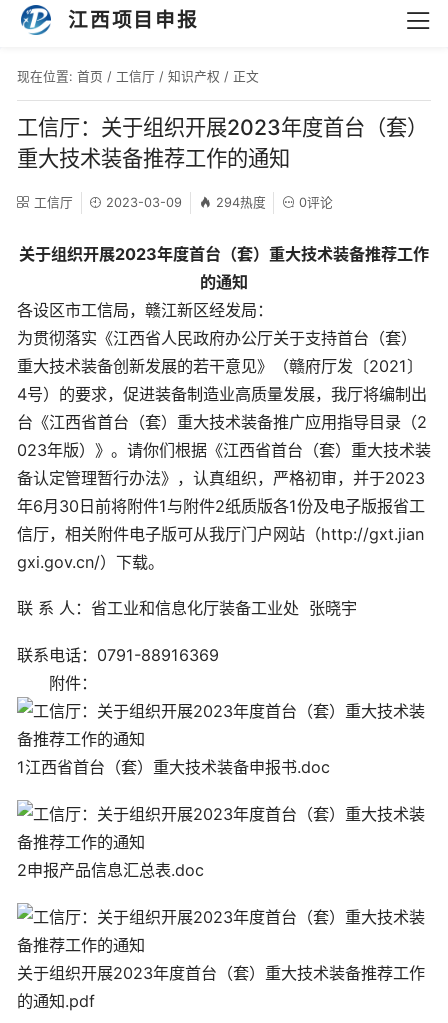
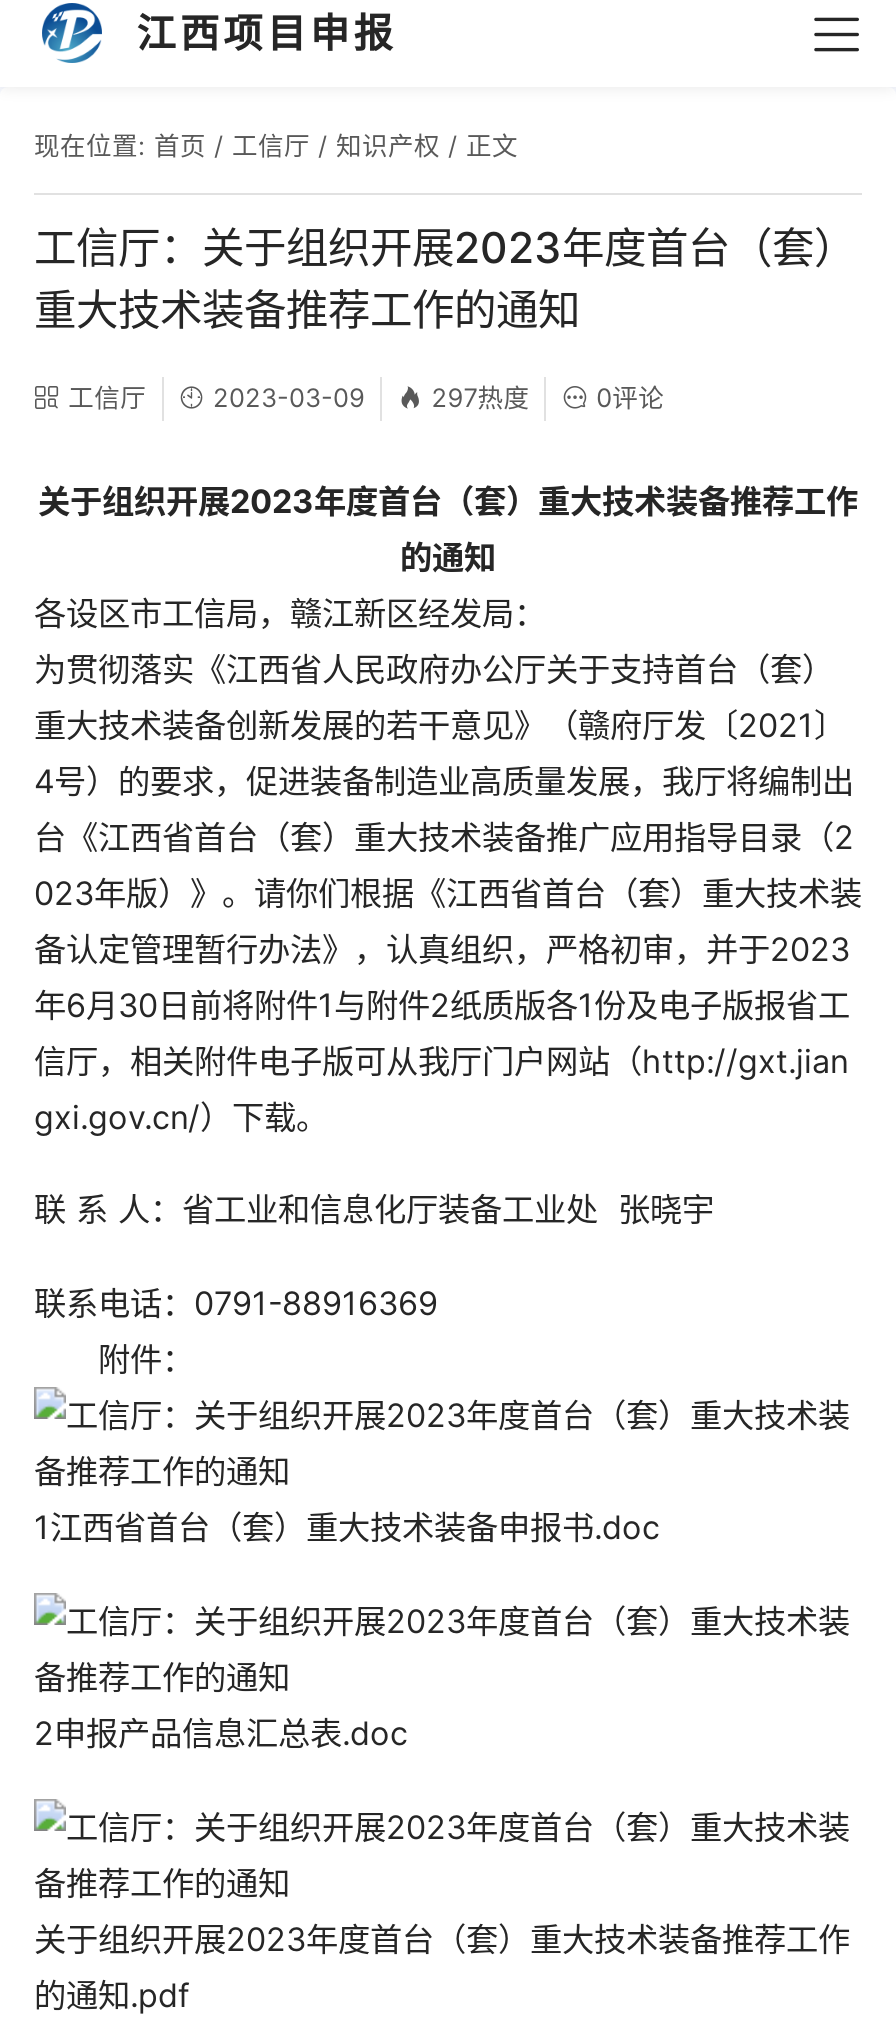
[216,195,266,210] 294热度 -> [432,384,530,414] 297热度

